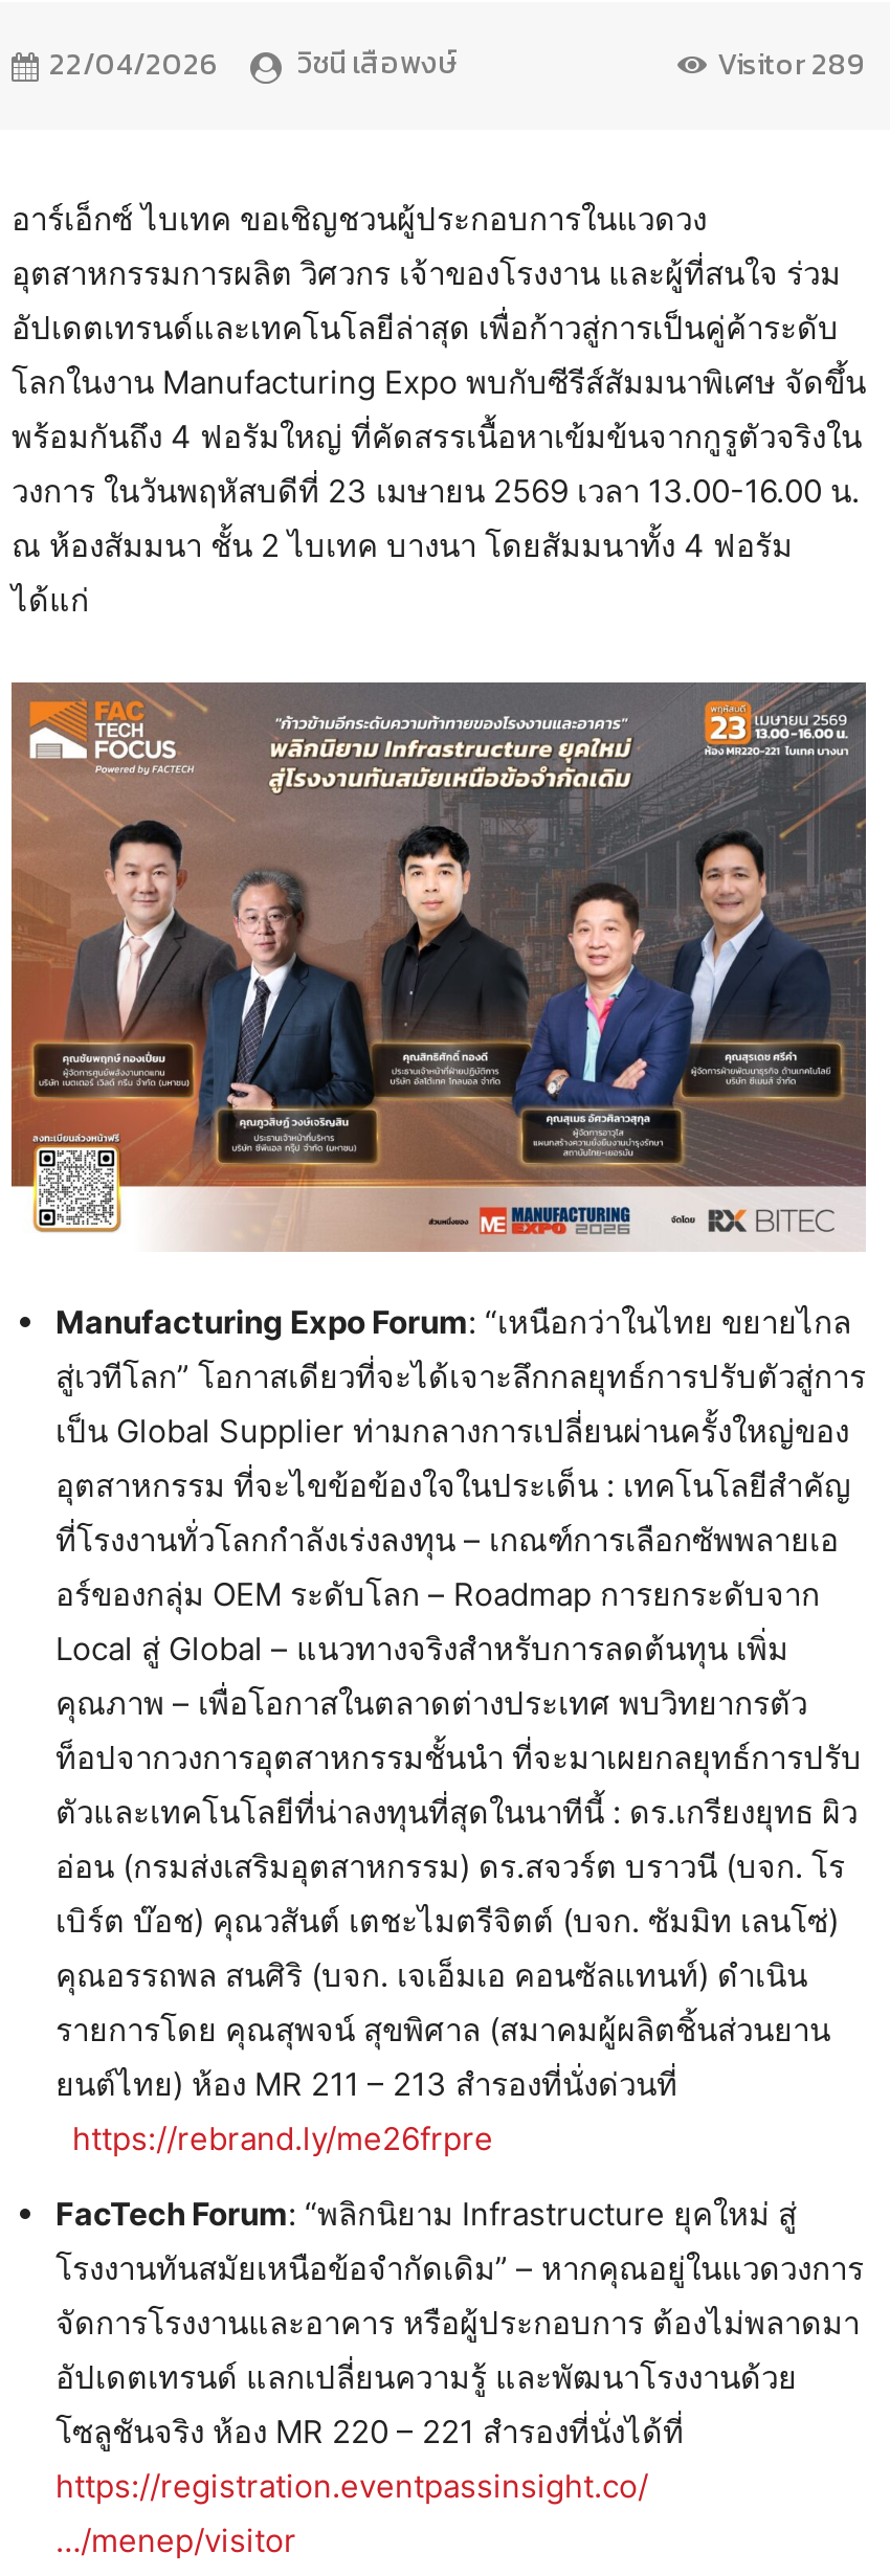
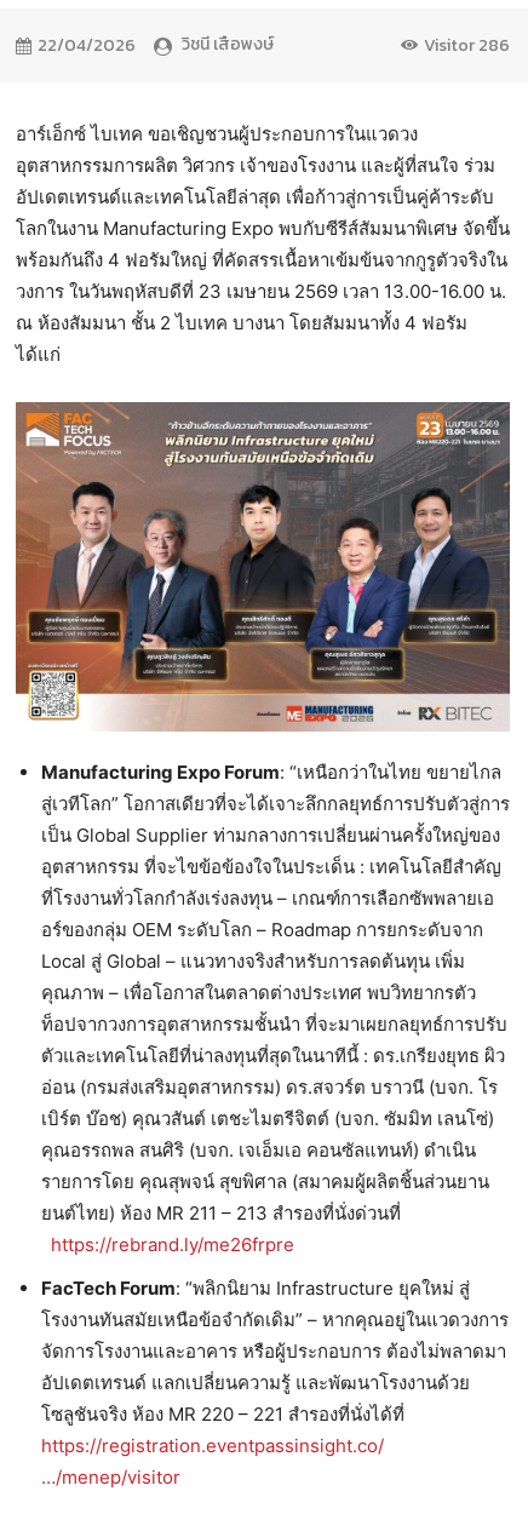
[717,43,866,87] Visitor289 -> [424,32,510,58] Visitor286

